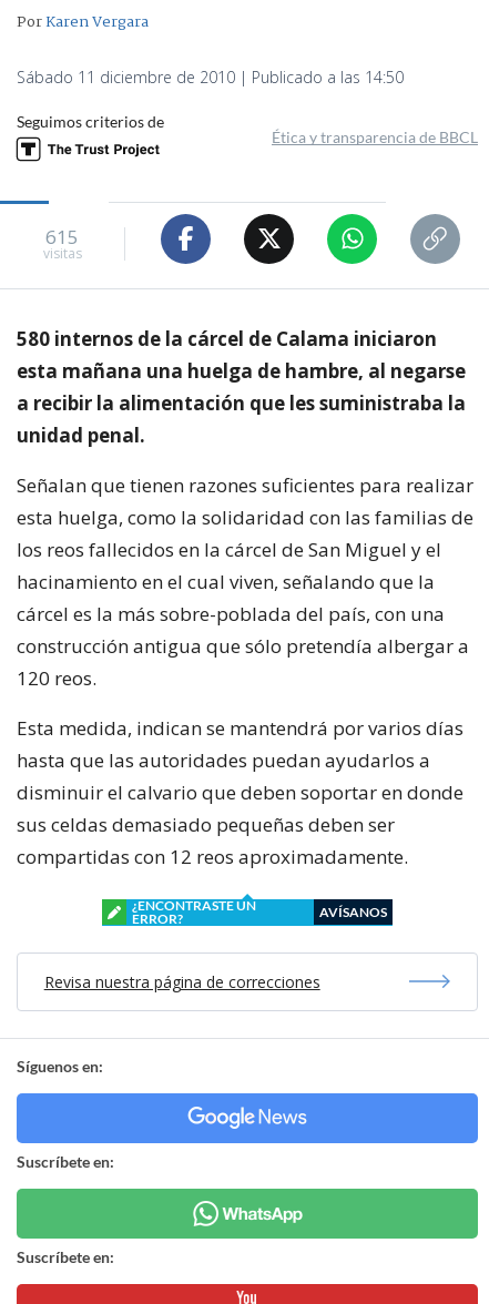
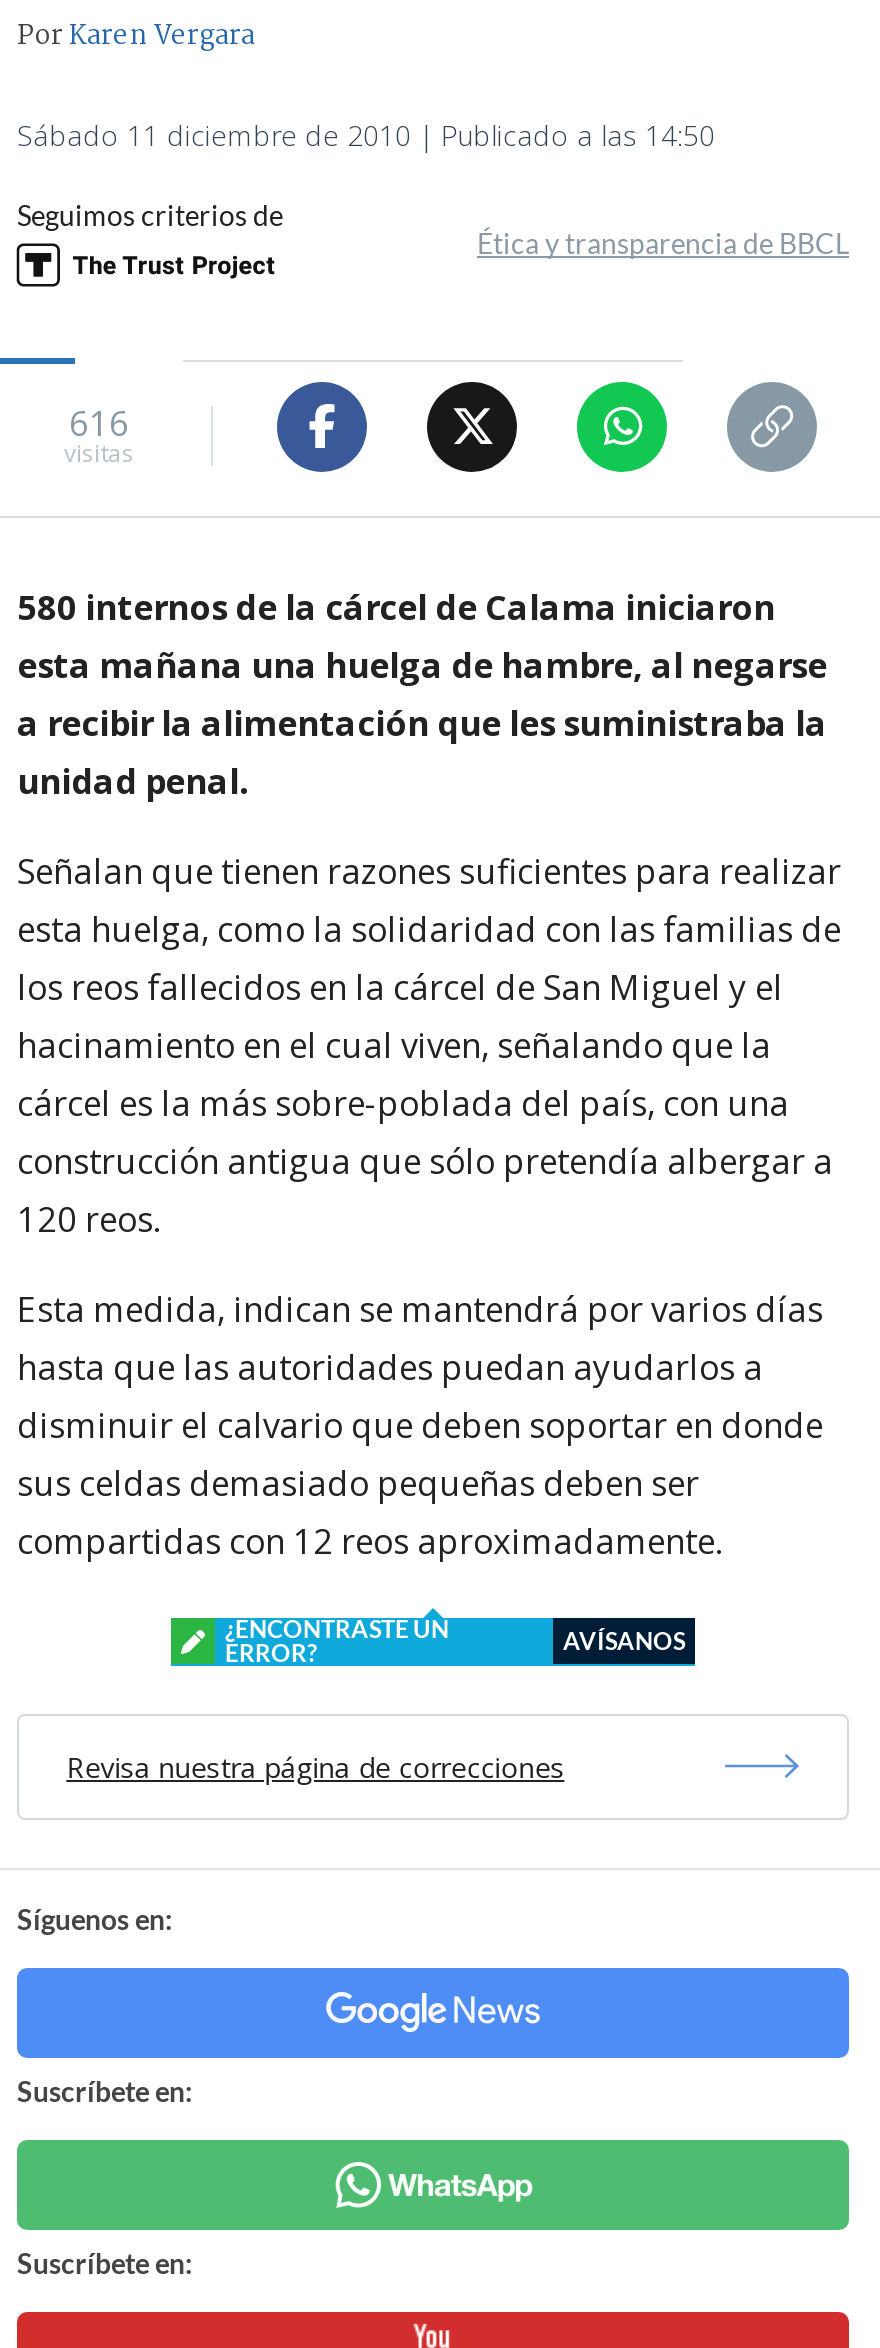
[45,224,79,250] 615 -> [69,401,129,447] 616

